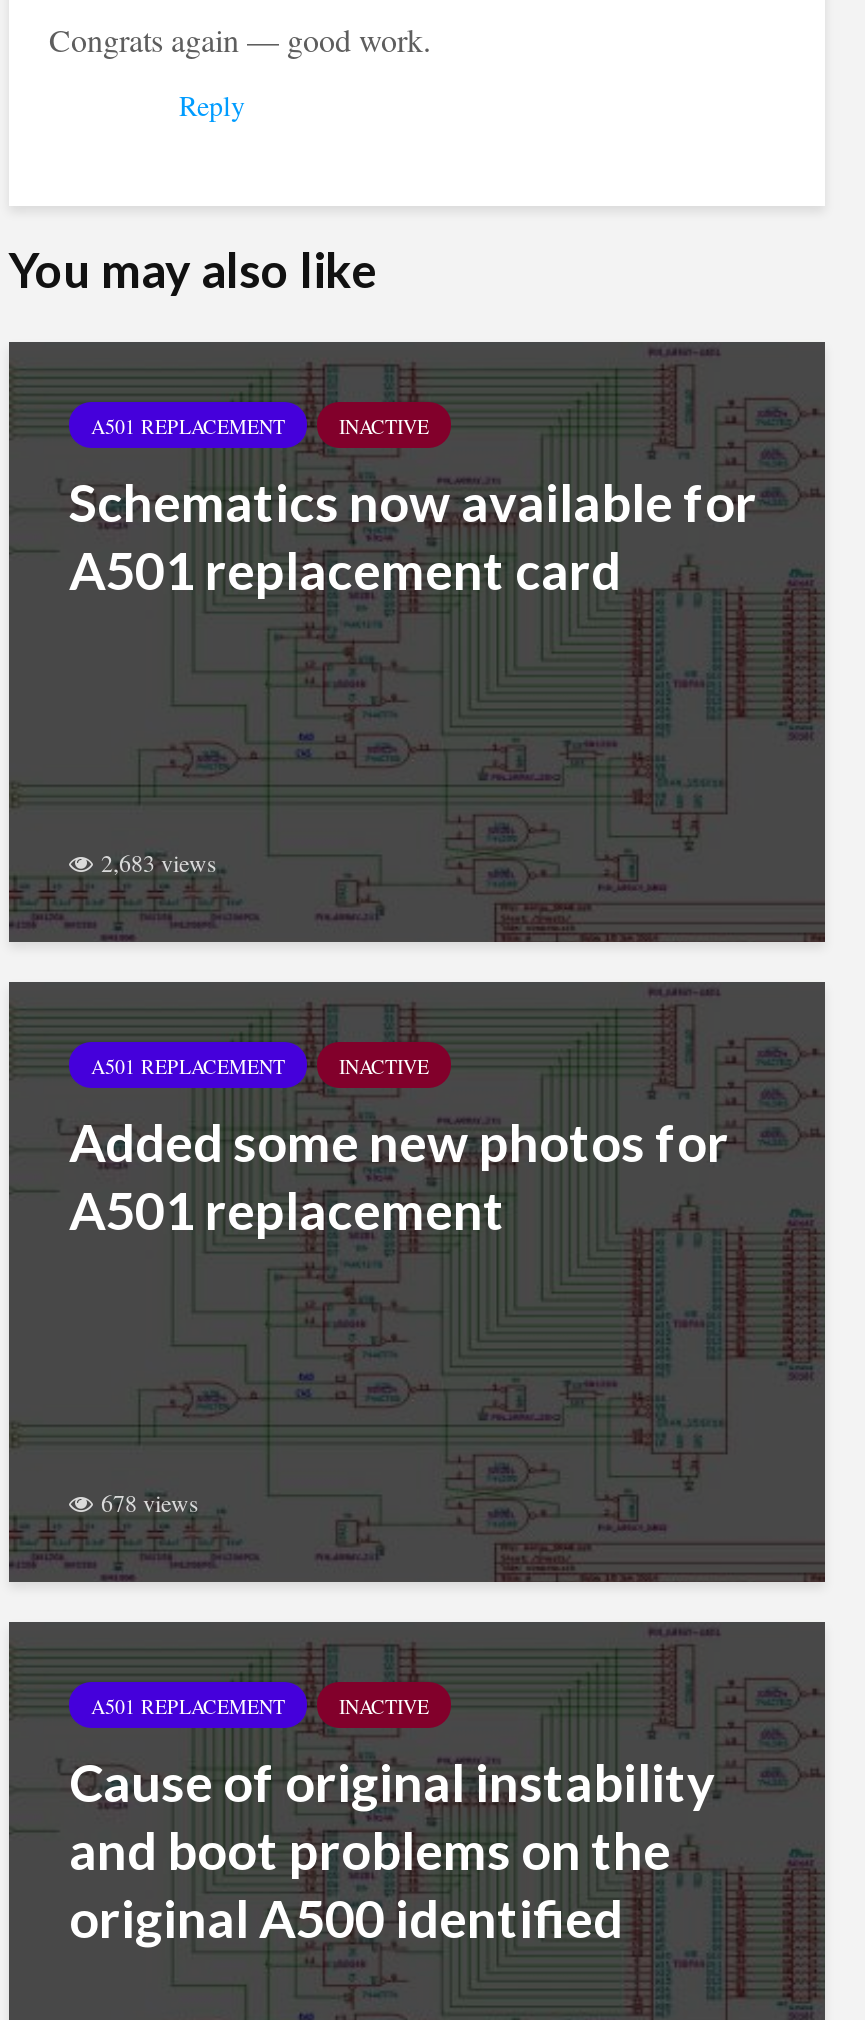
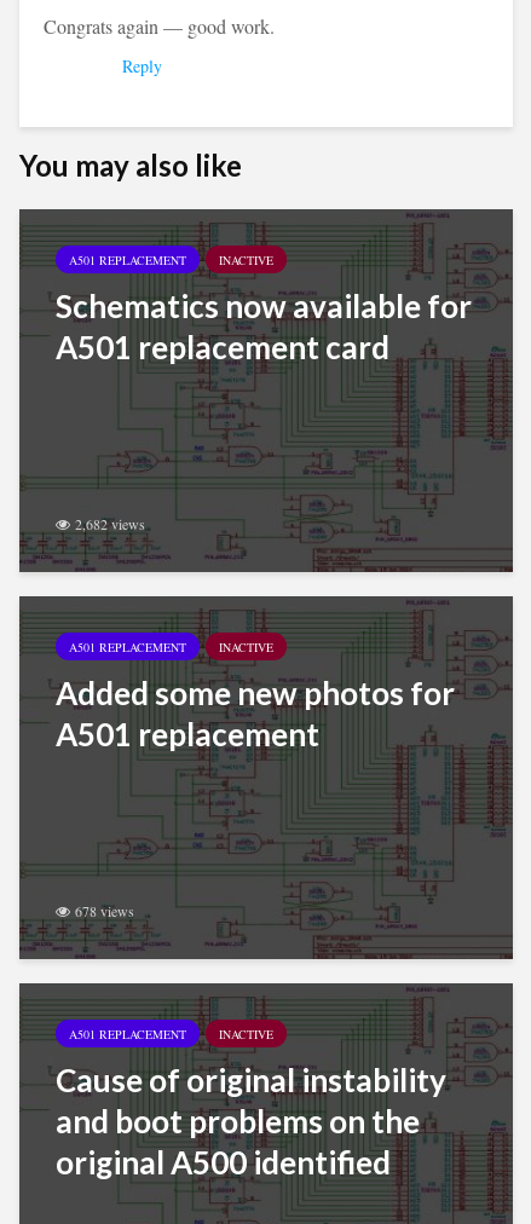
[101,845,217,877] 2,683 views -> [75,513,145,533] 2,682 views

